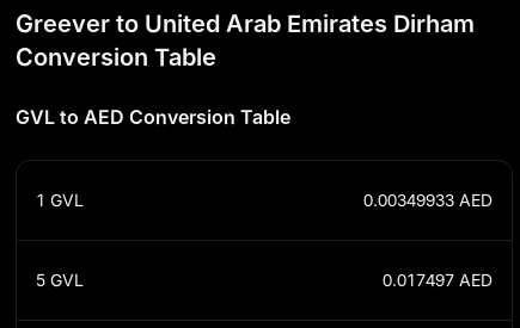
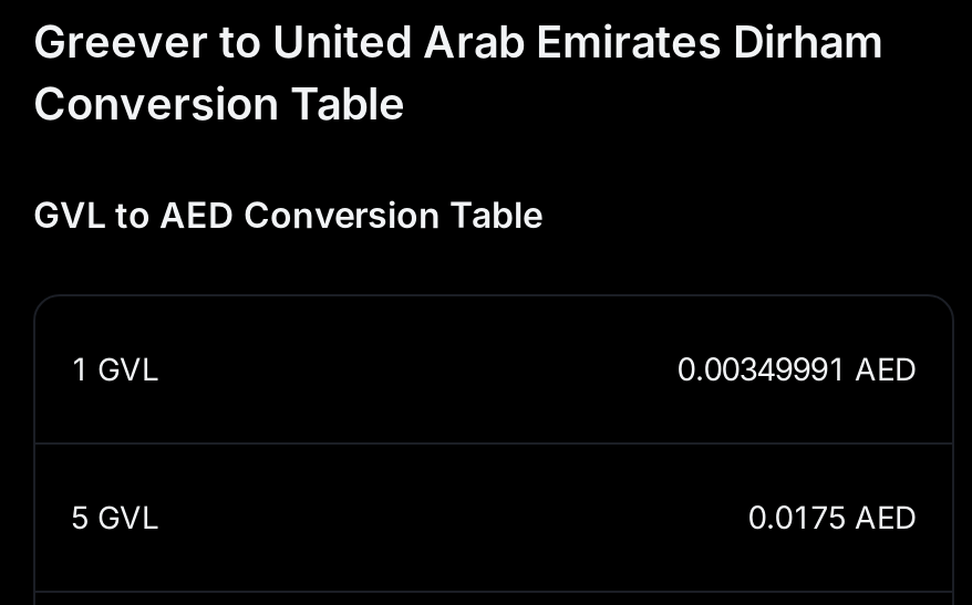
[363,190,493,210] 0.00349933 AED -> [678,350,917,387] 0.00349991 AED
[383,270,493,290] 0.017497 AED -> [748,498,917,535] 0.0175 AED

